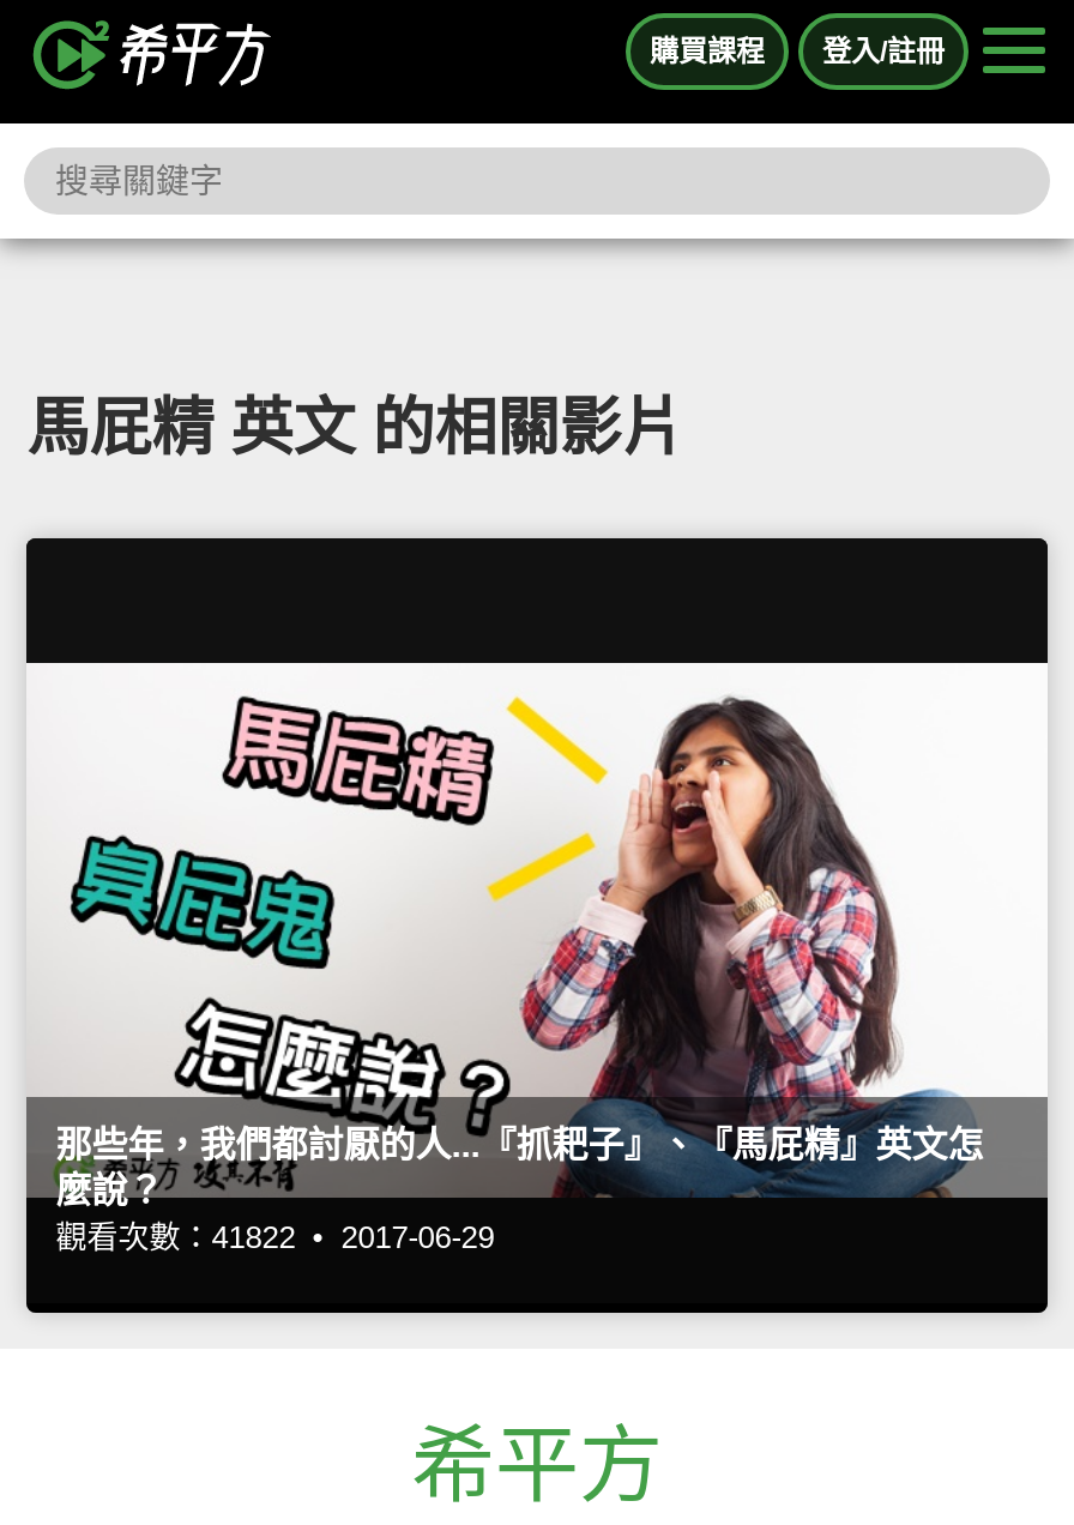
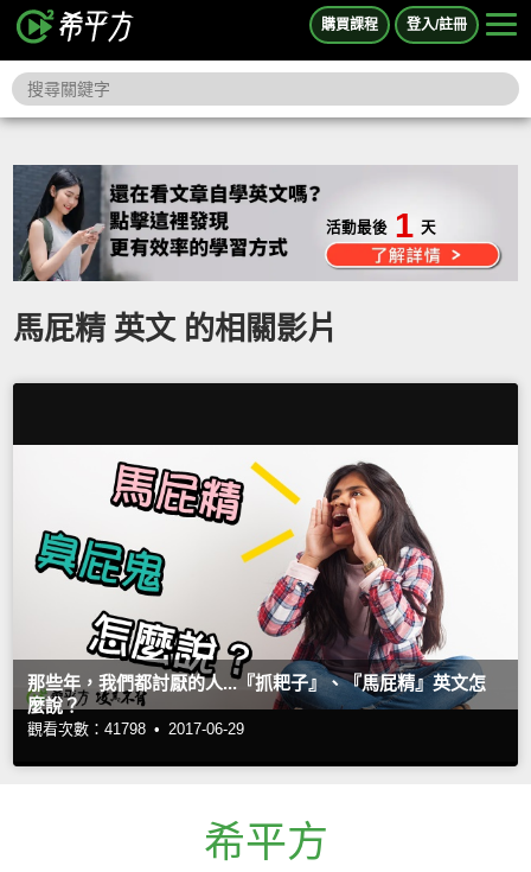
none -> [326,206,436,244] 活動最後 1 天
[56,1220,494,1256] 觀看次數：41822 • 2017-06-29 -> [27,720,244,738] 觀看次數：41798 • 2017-06-29

